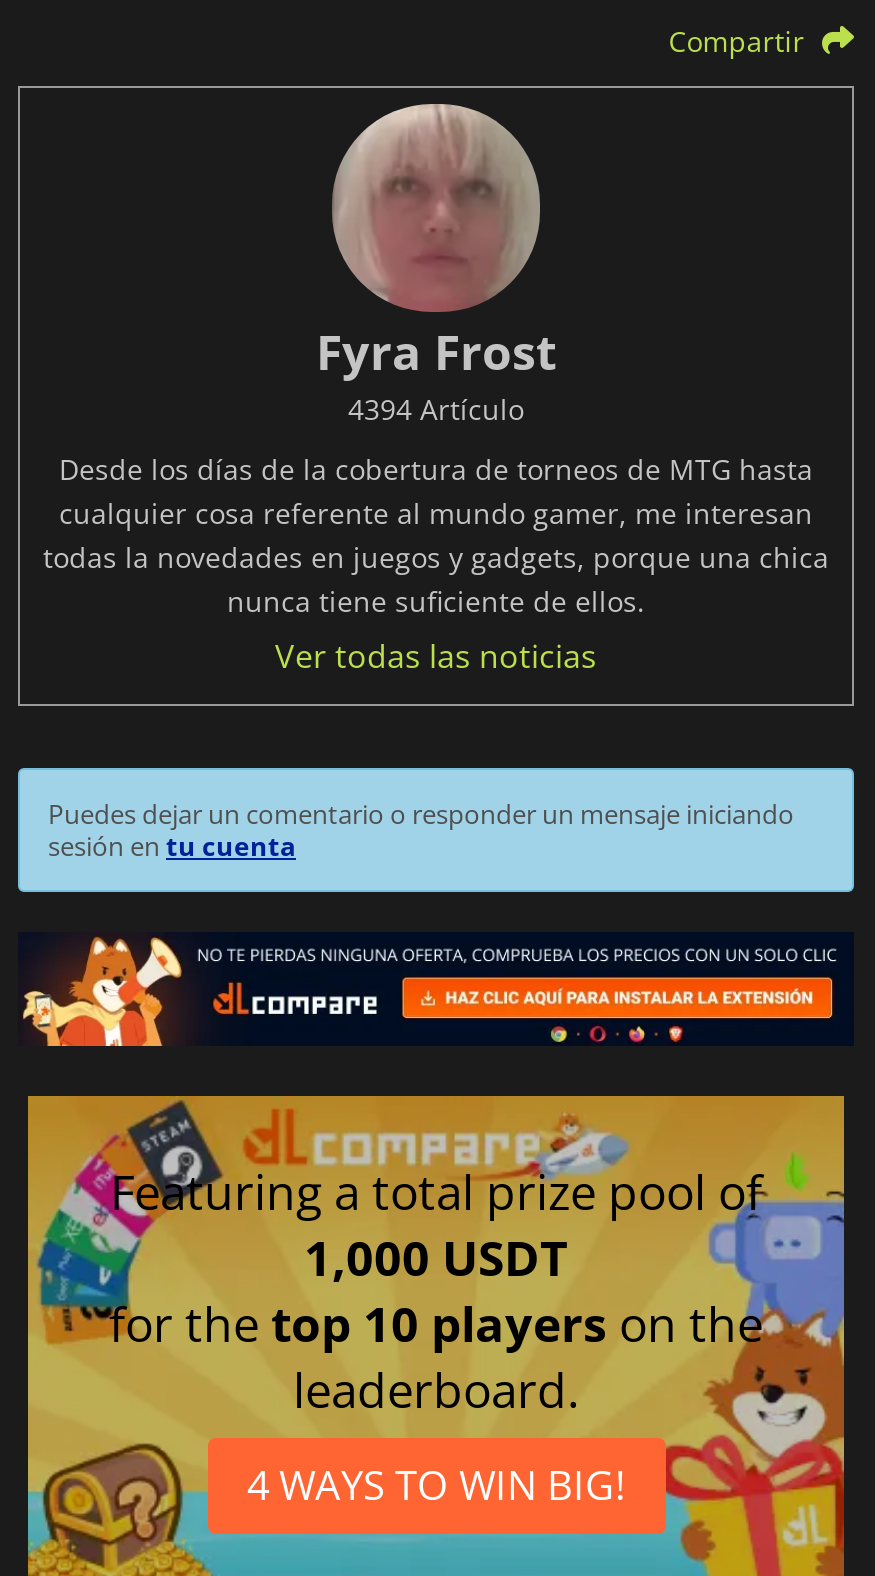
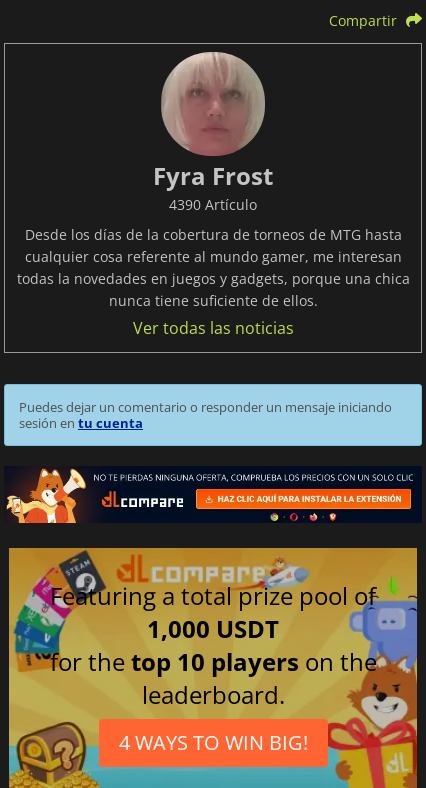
[348,390,524,428] 4394 Artículo -> [169,195,257,214] 4390 Artículo

